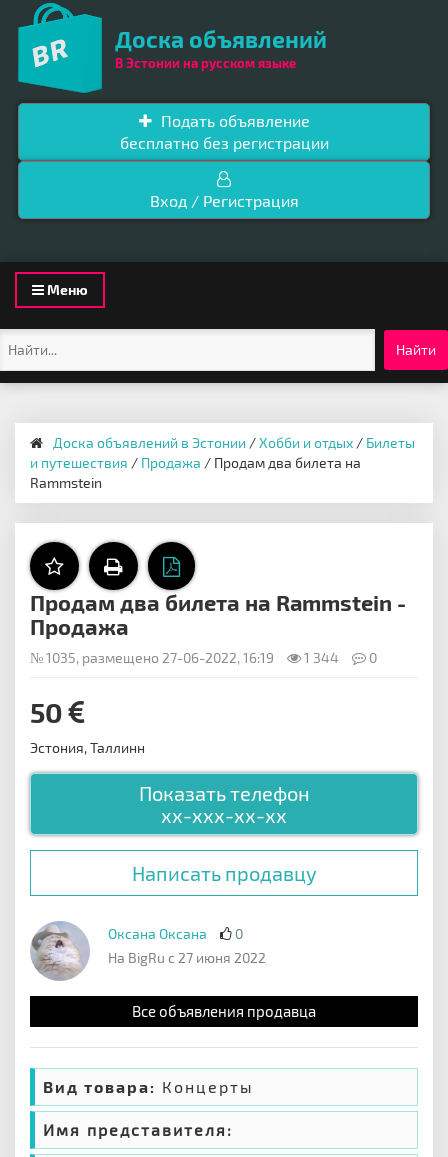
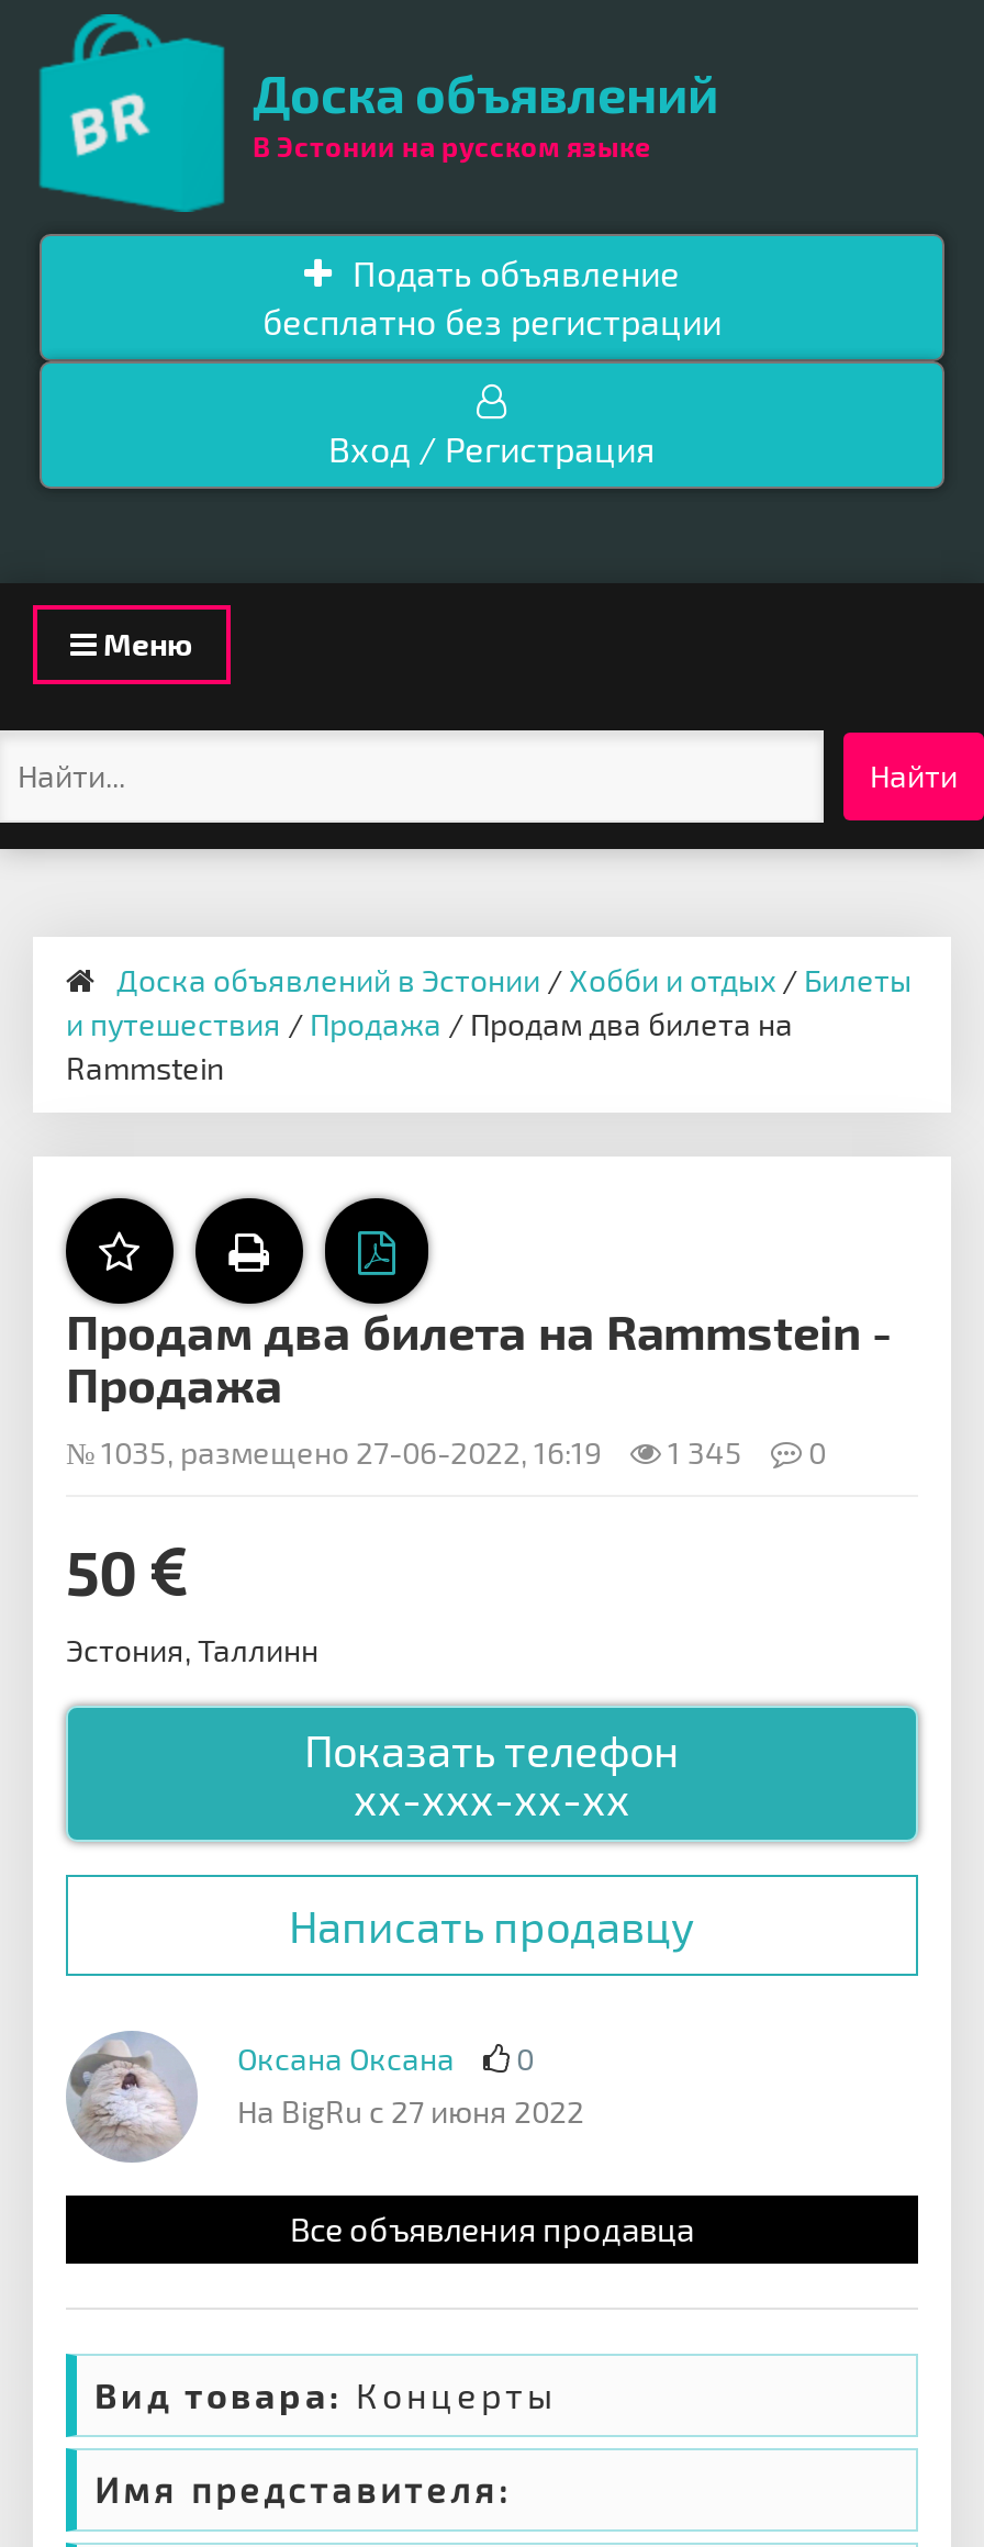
[30,649,377,666] № 1035, размещено 27-06-2022, 16:19 1 344 0 -> [66,1433,826,1471] № 1035, размещено 27-06-2022, 16:19 1 345 0

